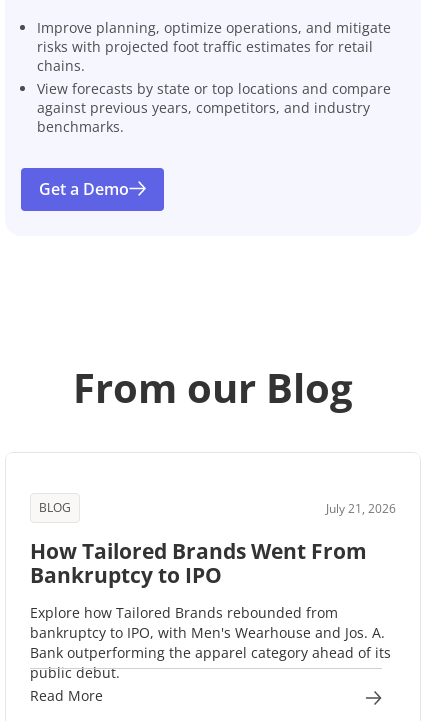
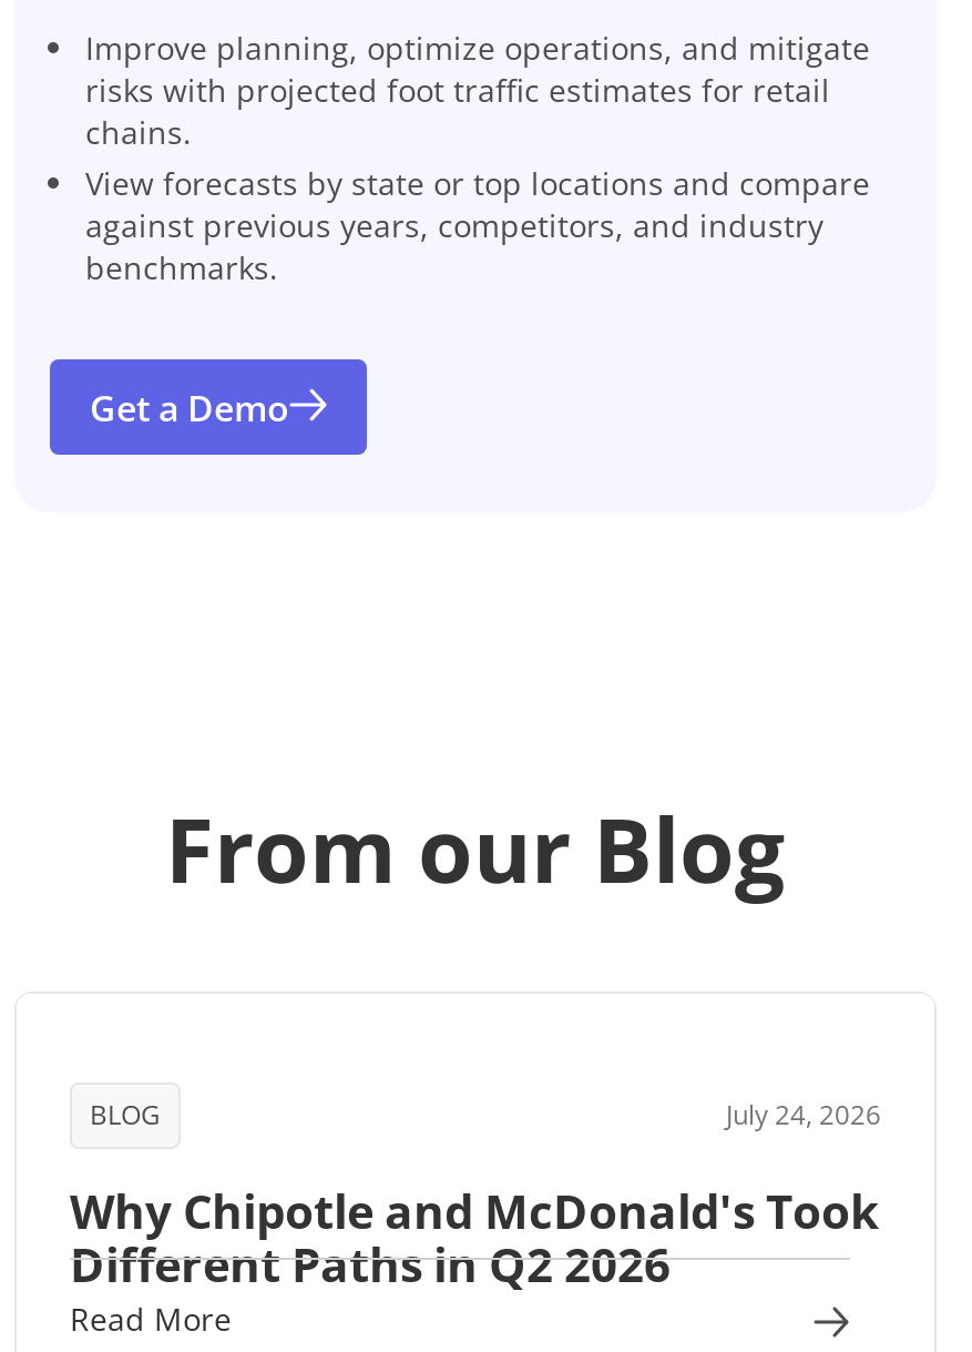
[30,500,396,682] July 21, 2026 | How Tailored Brands Went From | Bankruptcy to IPO | Explore how Tailored Brands rebounded from | bankruptcy to IPO, with Men's Wearhouse and Jos. A. | Bank outperforming the apparel category ahead of its | public debut. -> [70,1096,881,1295] July 24, 2026 | Why Chipotle and McDonald's Took | Different Paths in Q2 2026

